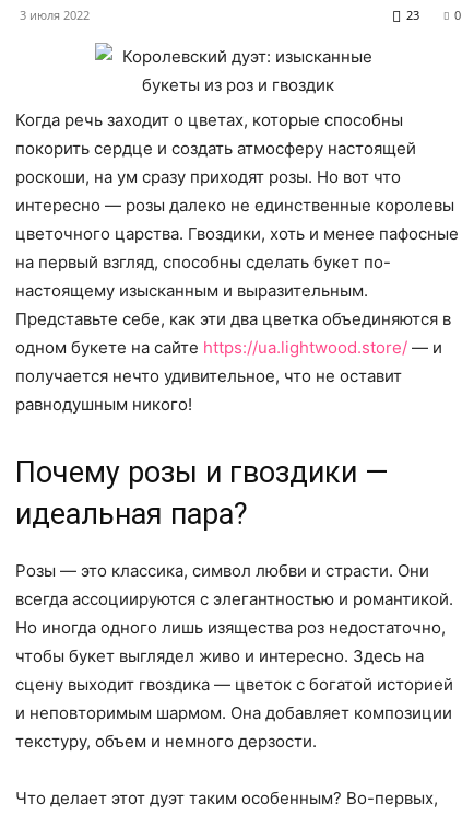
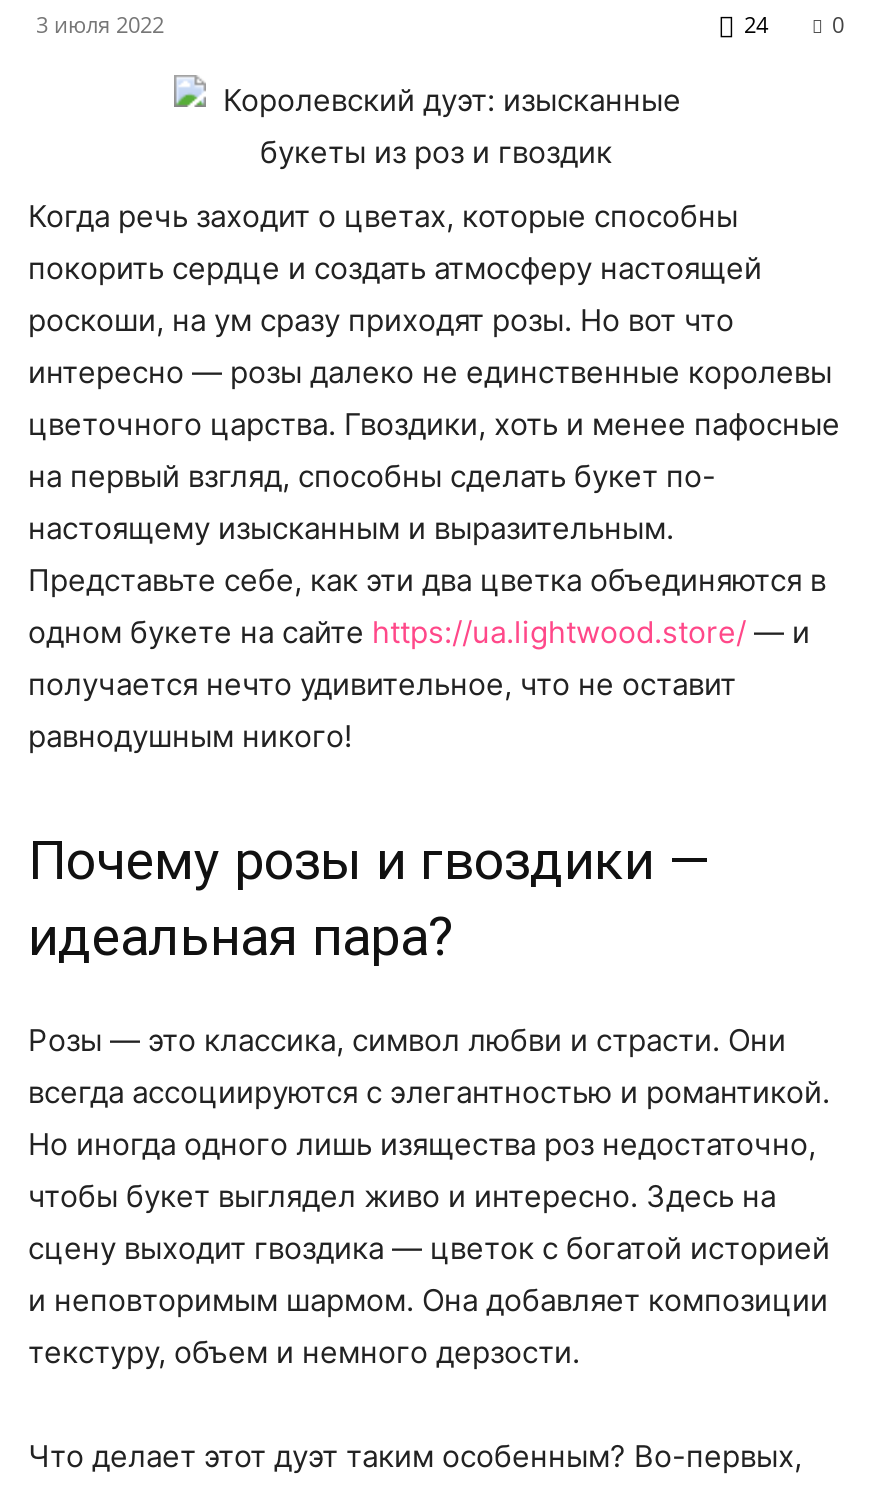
[406,7,419,23] 23 -> [744,9,768,39] 24

